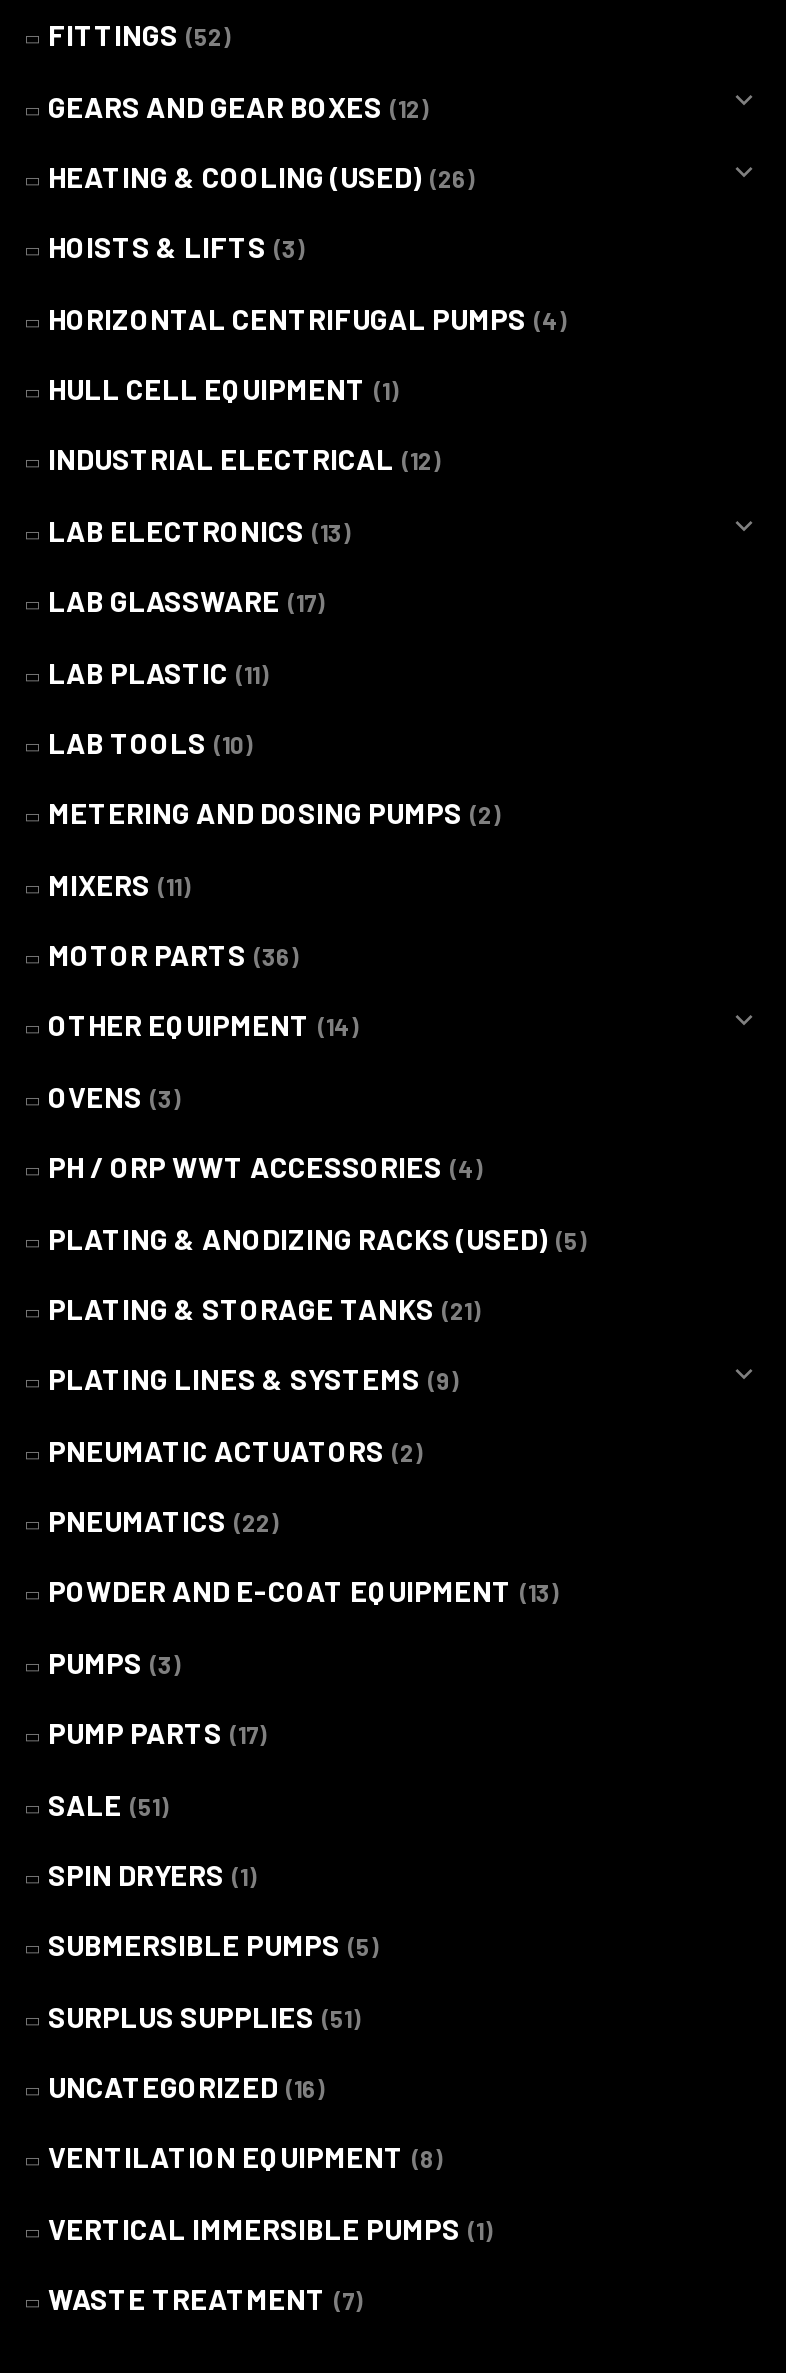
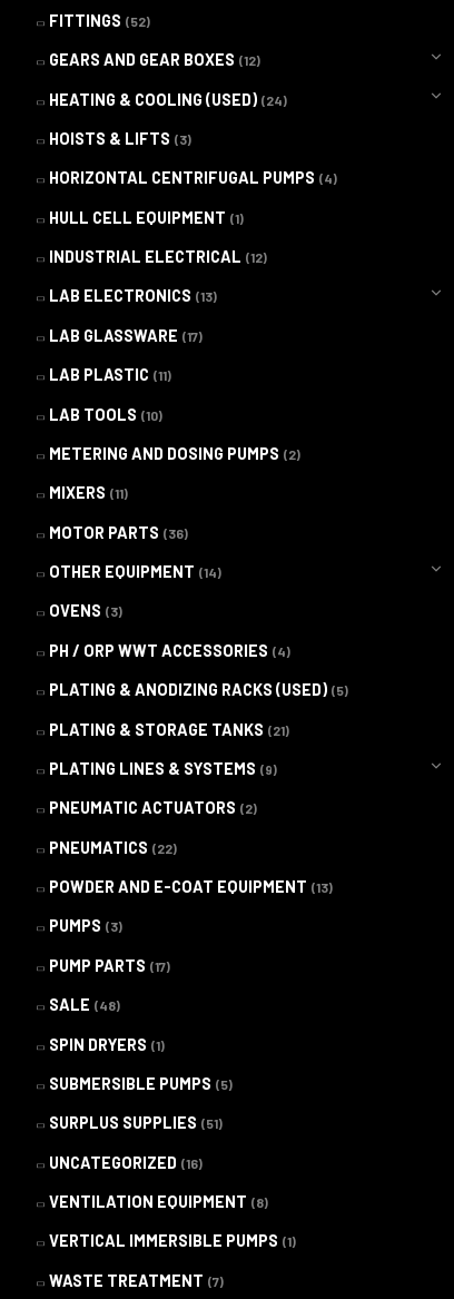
[48,160,474,194] HEATING & COOLING (USED) (26) -> [49,90,287,109] HEATING & COOLING (USED) (24)
[48,1787,168,1821] SALE (51) -> [49,995,120,1014] SALE (48)

